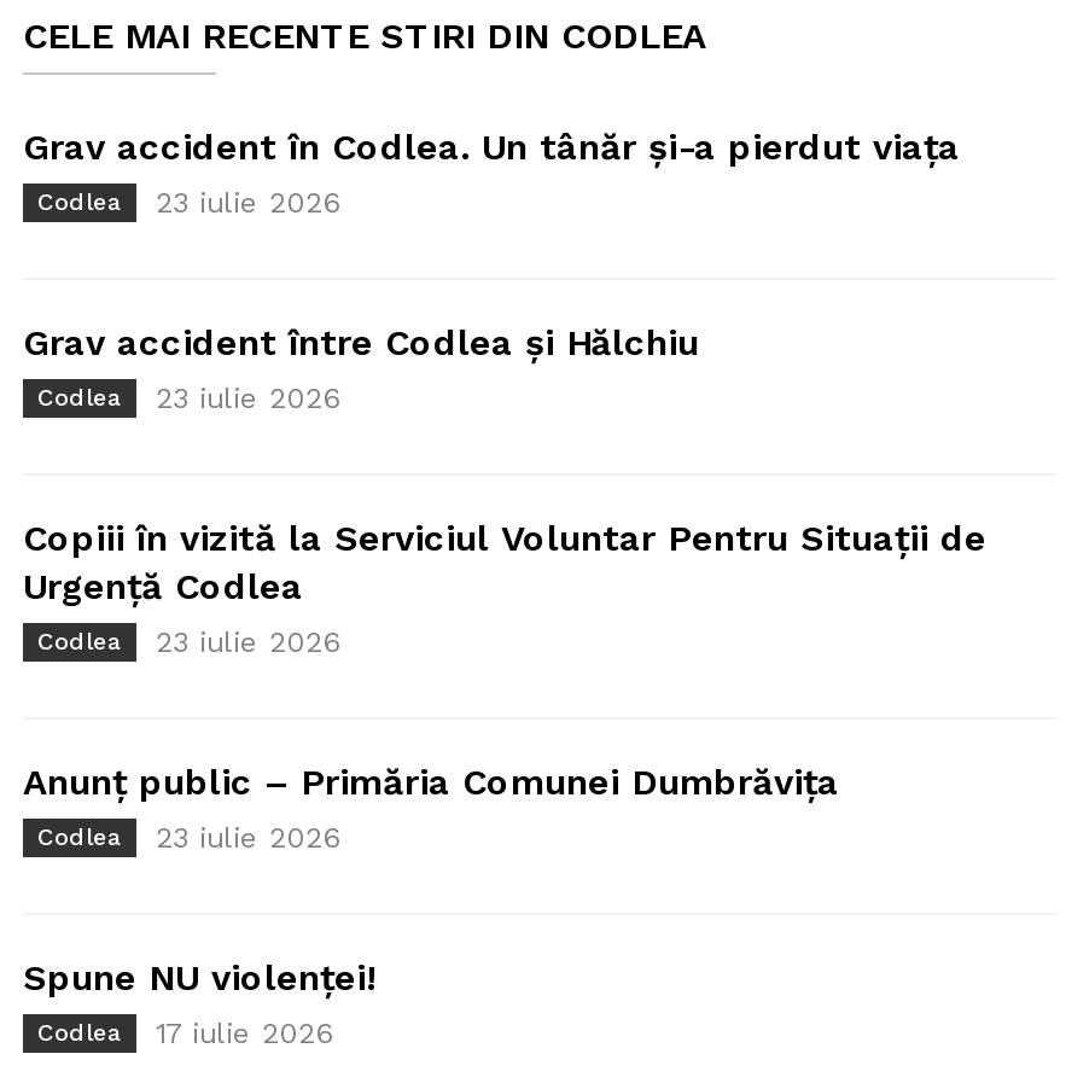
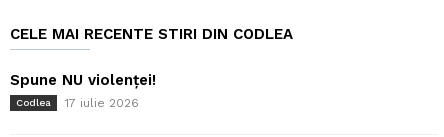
[23,126,986,855] Grav accident în Codlea. Un tânăr și-a pierdut viața | Codlea | 23 iulie 2026 | Grav accident între Codlea și Hălchiu | Codlea | 23 iulie 2026 | Copiii în vizită la Serviciul Voluntar Pentru Situații de | Urgență Codlea | Codlea | 23 iulie 2026 | Anunț public – Primăria Comunei Dumbrăvița | Codlea | 23 iulie 2026 -> none

